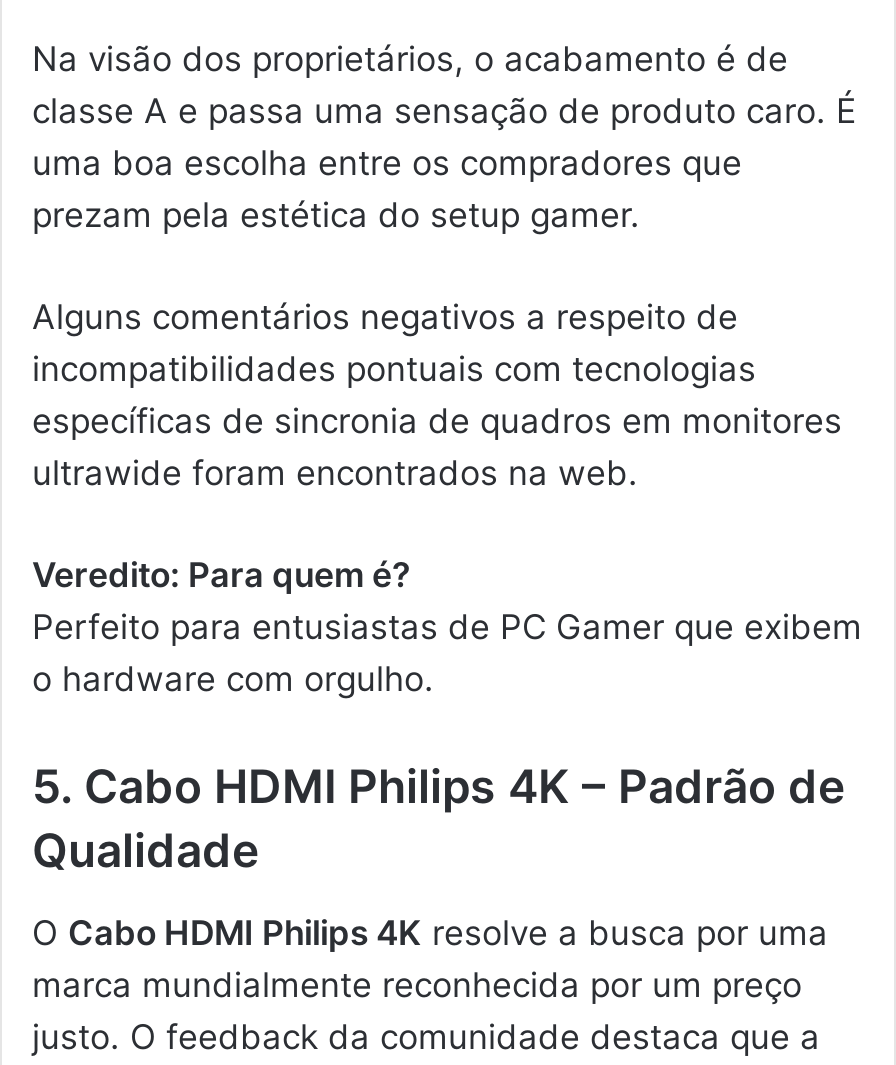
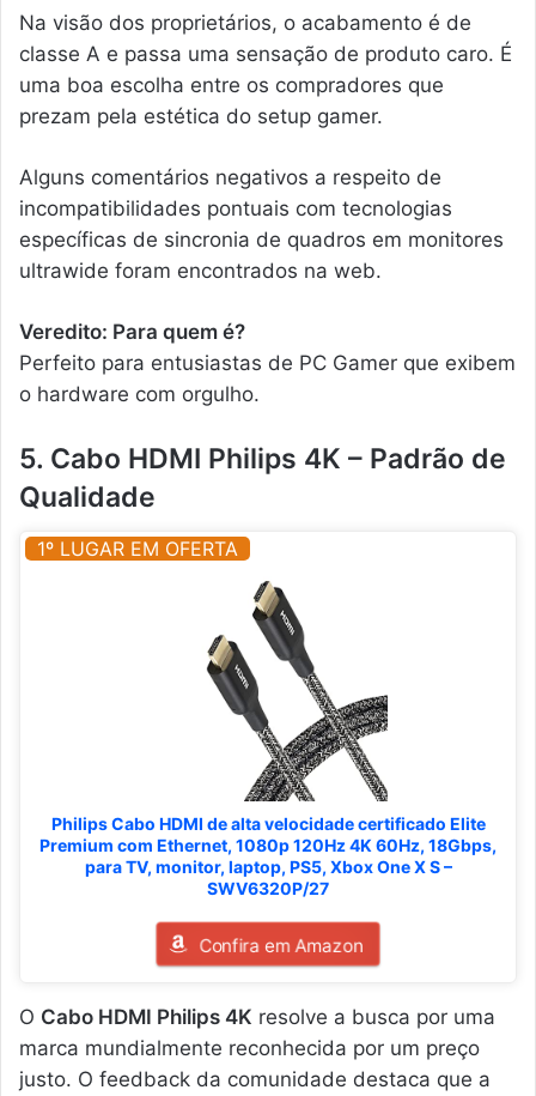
none -> [37,537,238,560] 1º LUGAR EM OFERTA
none -> [39,580,497,955] [image] | Philips Cabo HDMI de alta velocidade certificado Elite | Premium com Ethernet, 1080p 120Hz 4K 60Hz, 18Gbps, | para TV, monitor, laptop, PS5, Xbox One X S – | SWV6320P/27 | Confira em Amazon

